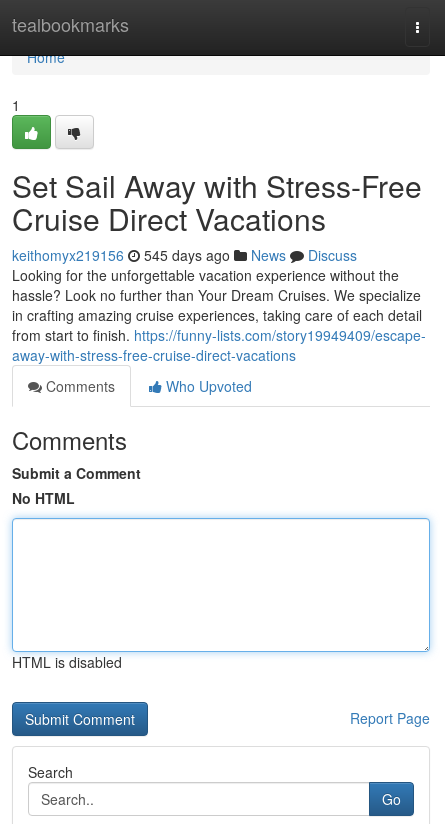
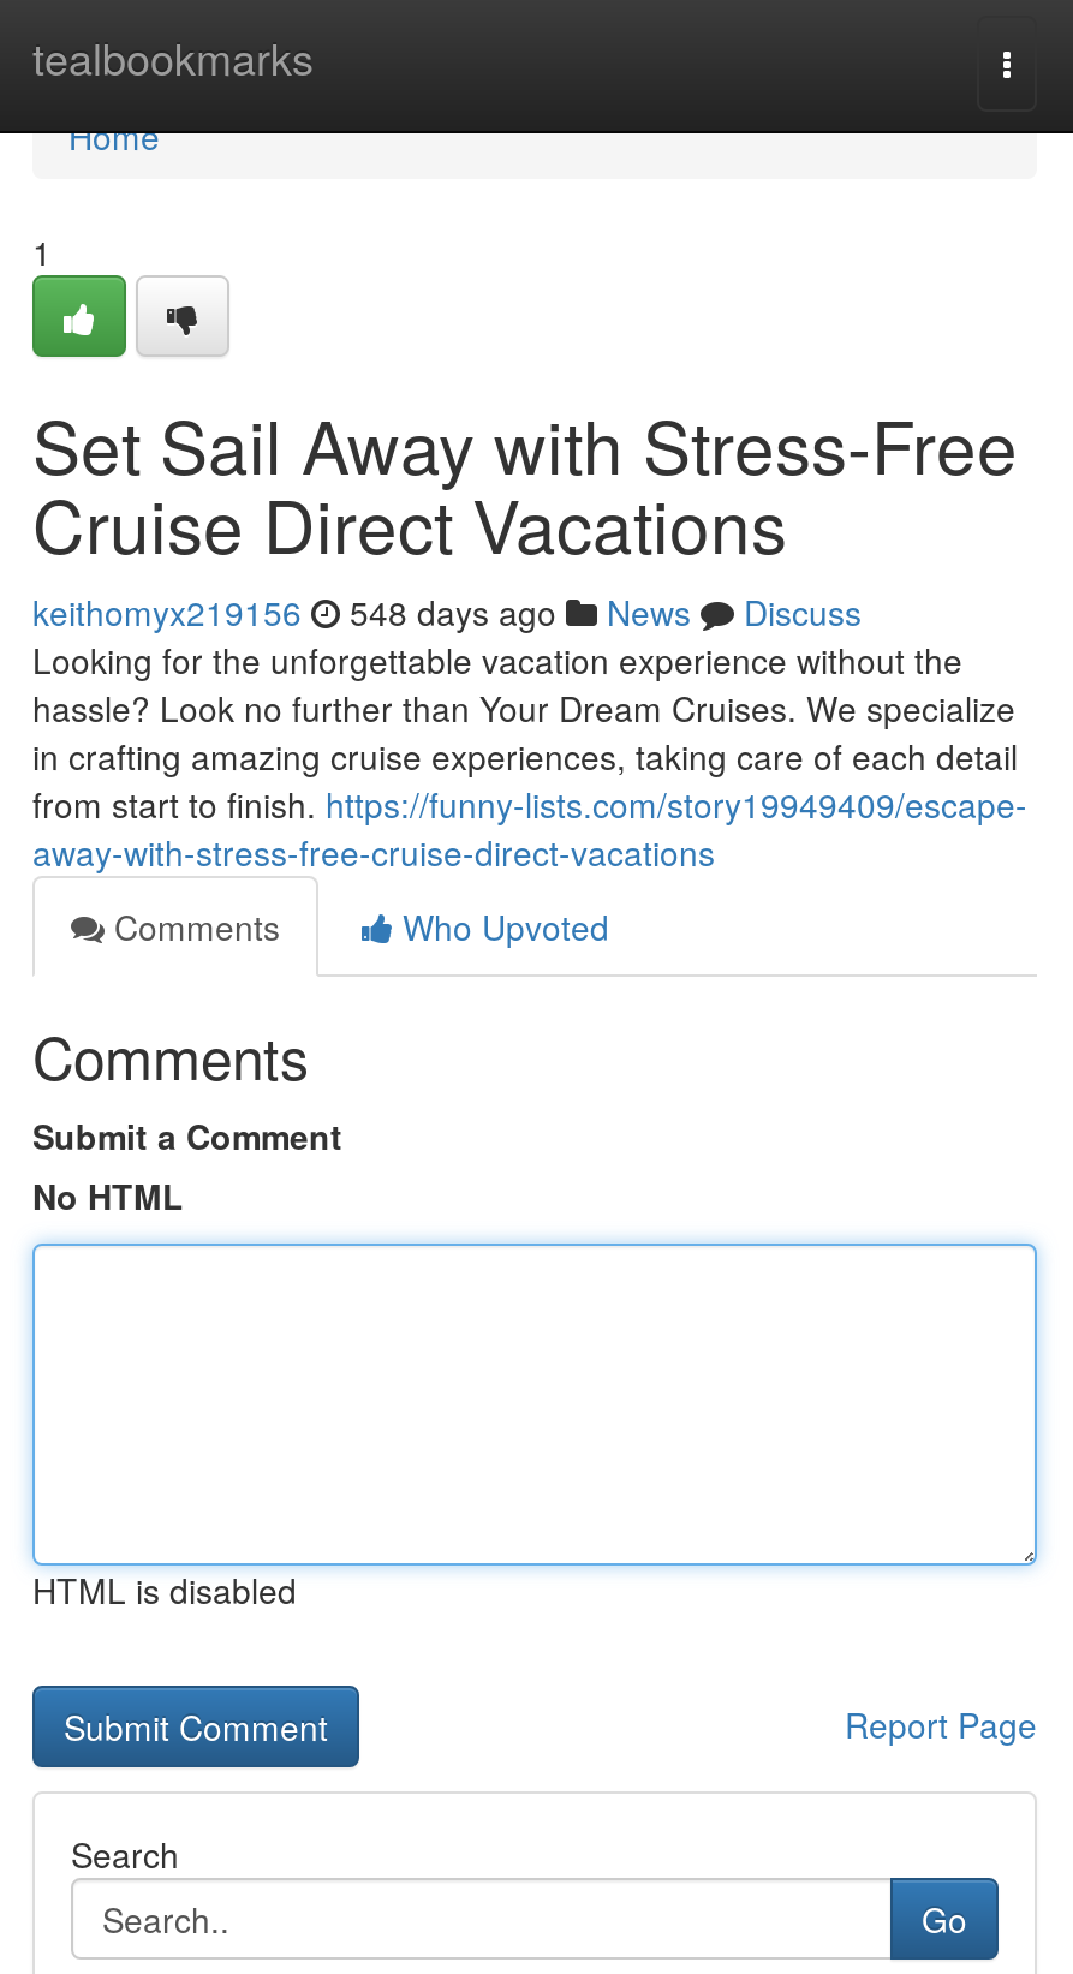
[12,245,357,265] keithomyx219156 545 days ago News Discuss -> [32,588,862,636] keithomyx219156 548 days ago News Discuss

